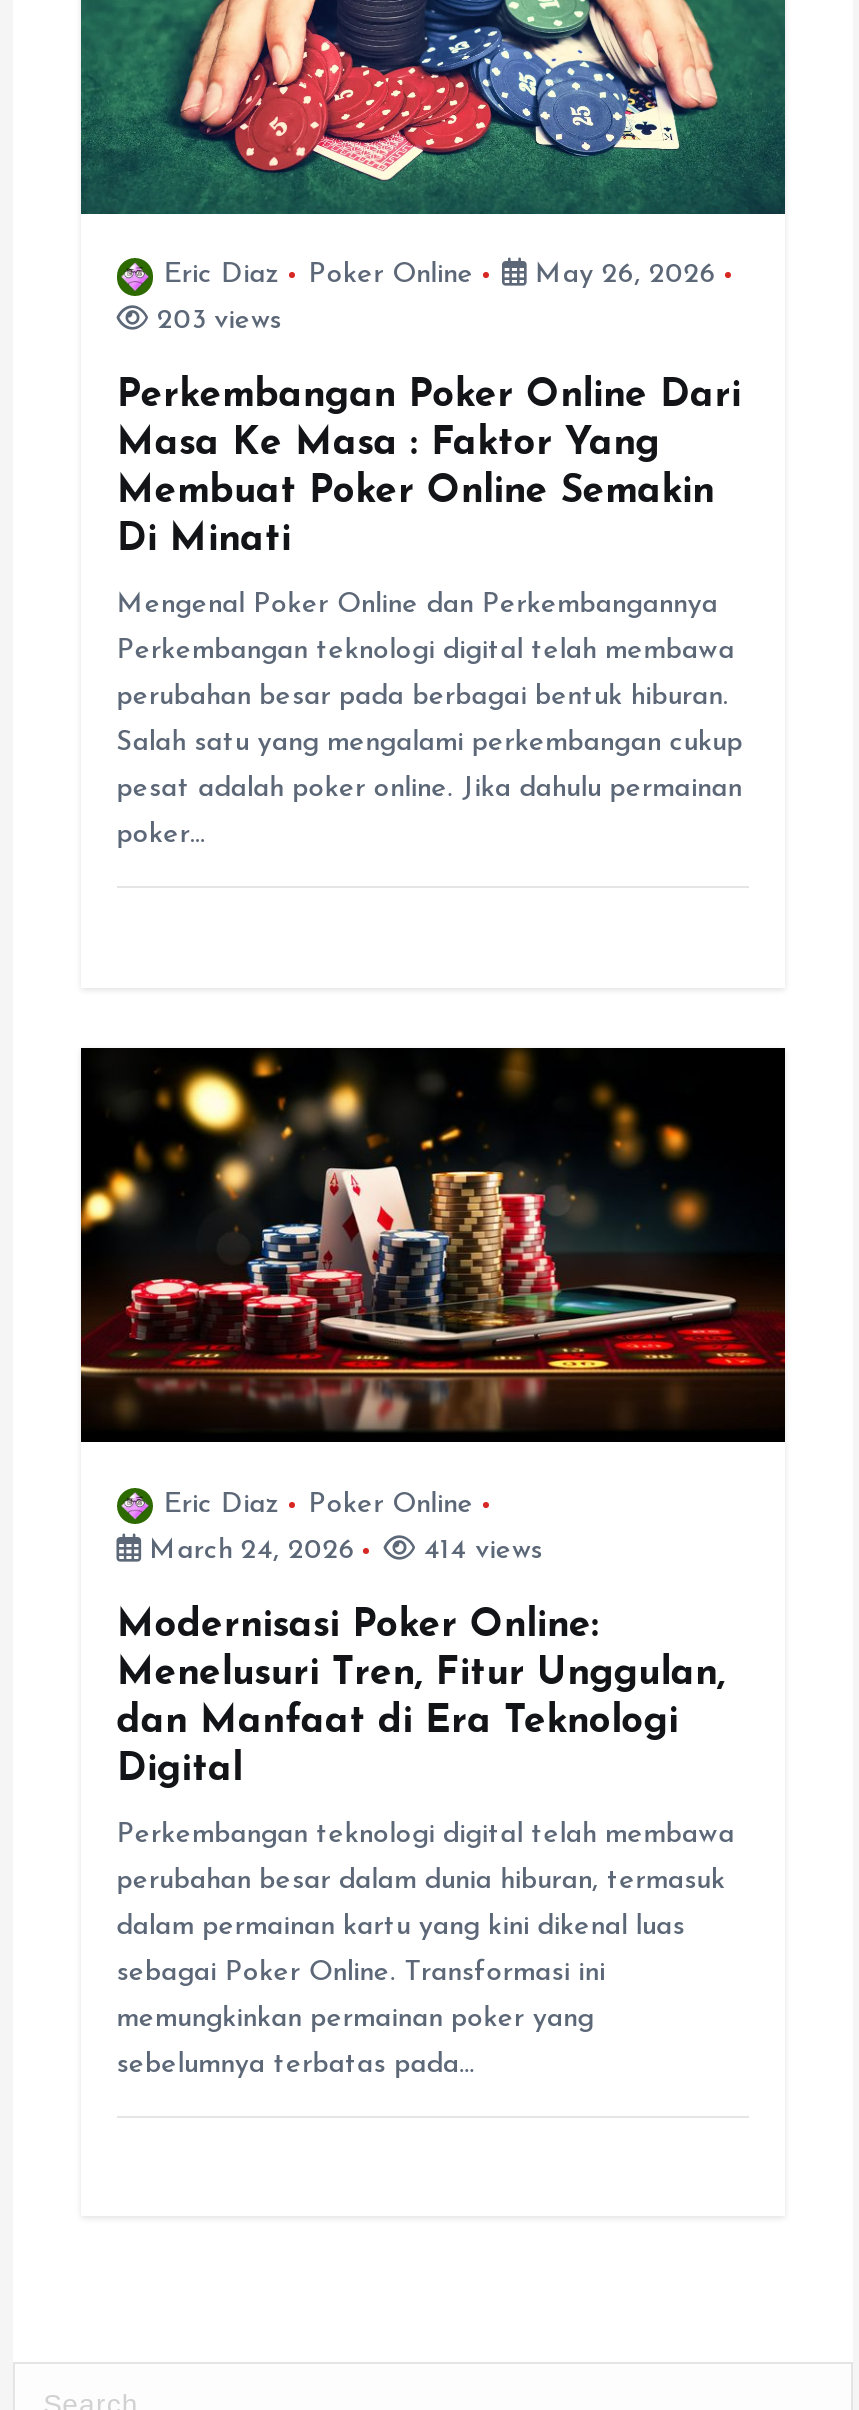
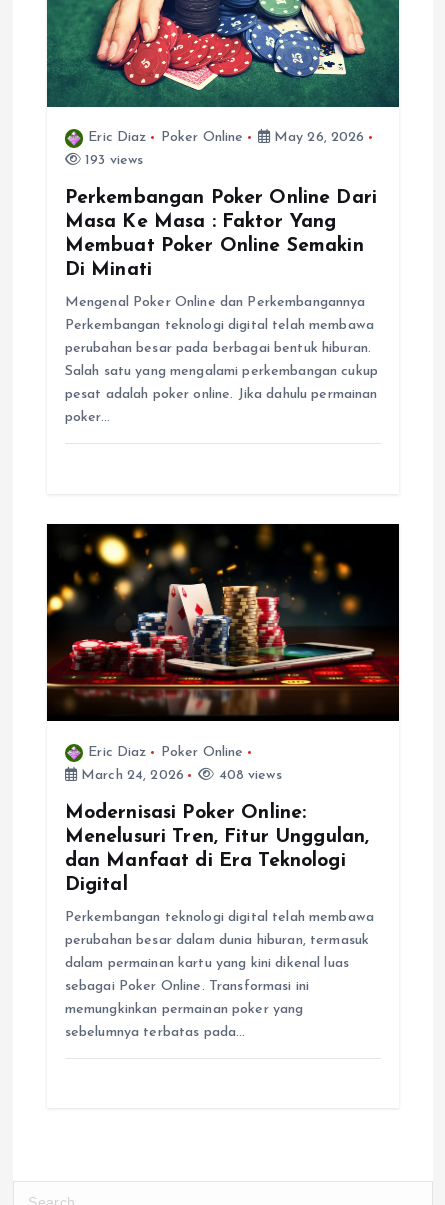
[149,306,282,336] 203 views -> [81,153,143,168] 193 views
[416,1535,543,1565] 414 views -> [214,768,282,783] 408 views

